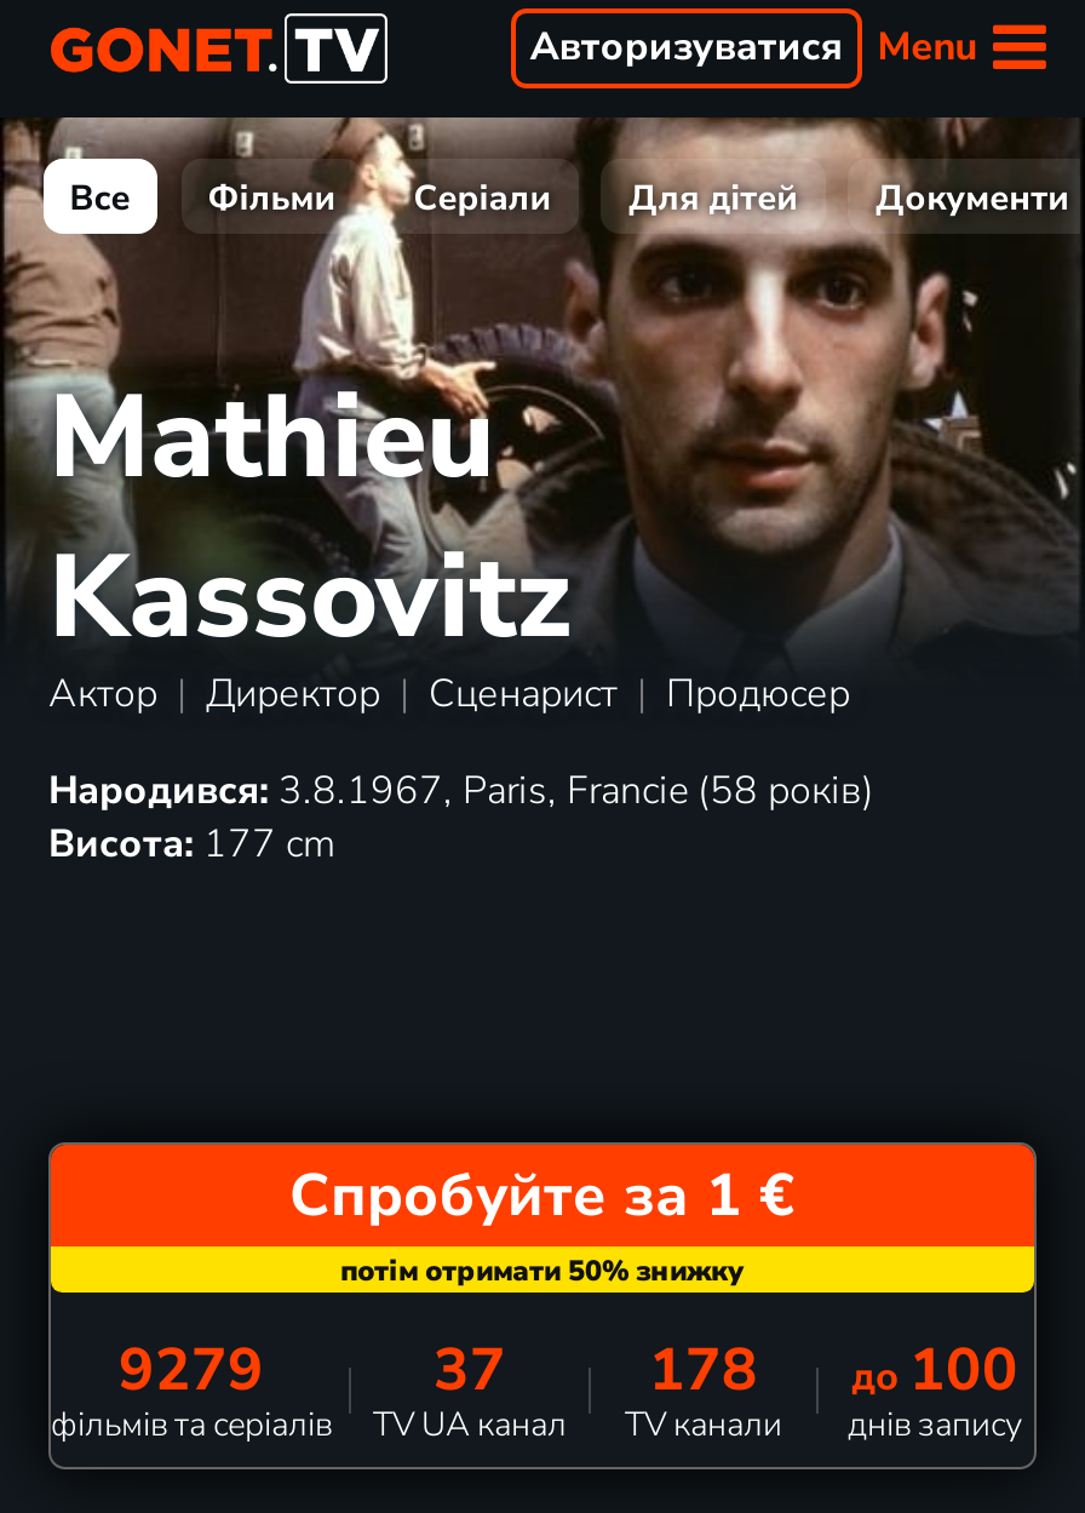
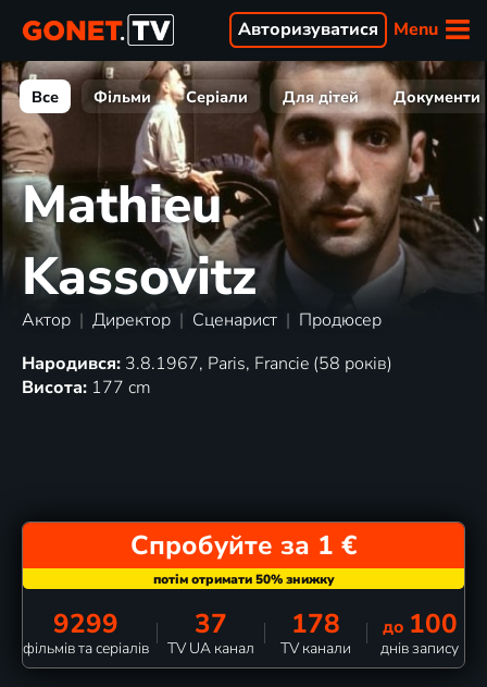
[119,1328,264,1410] 9279 -> [53,605,118,642] 9299

